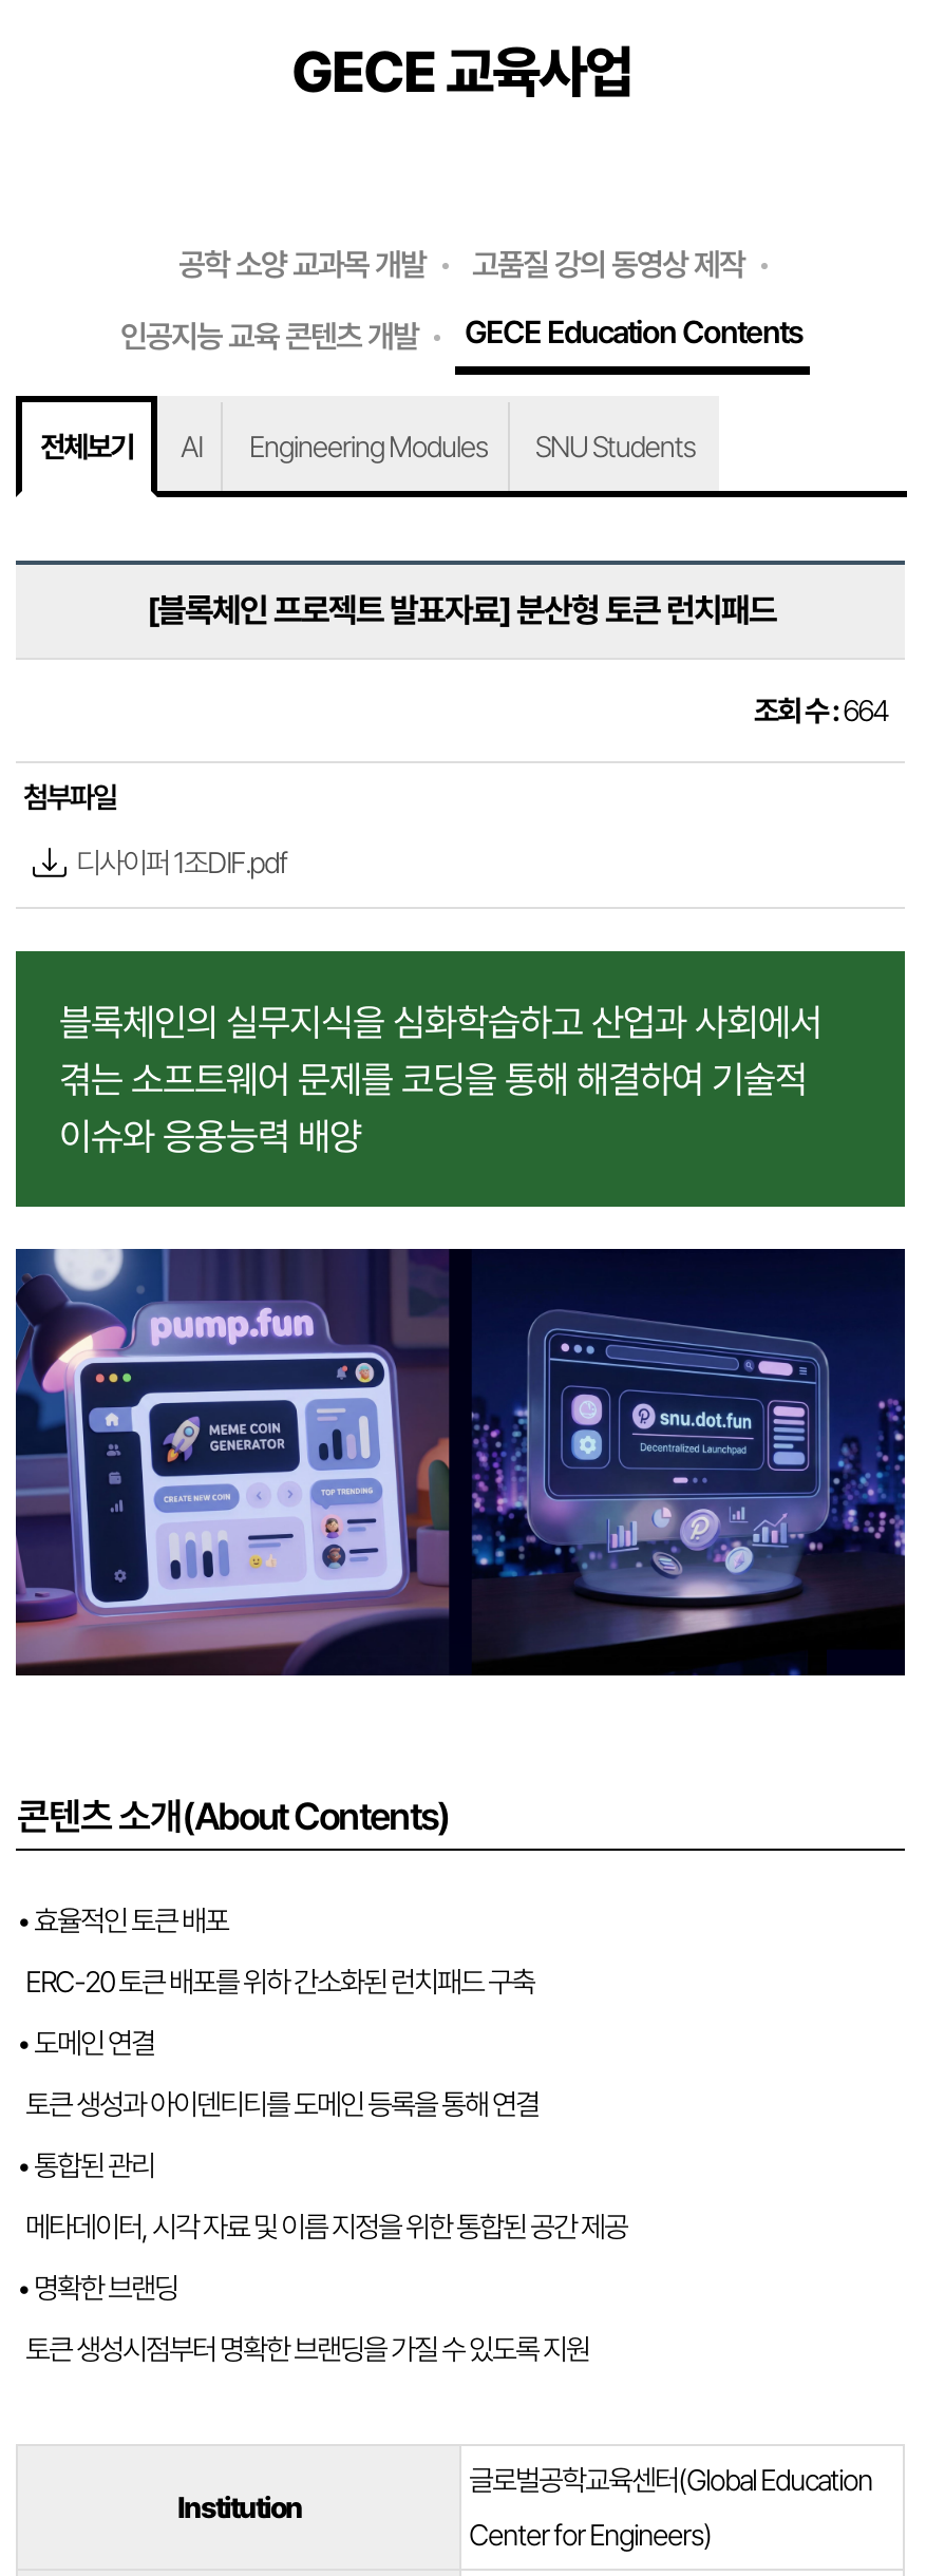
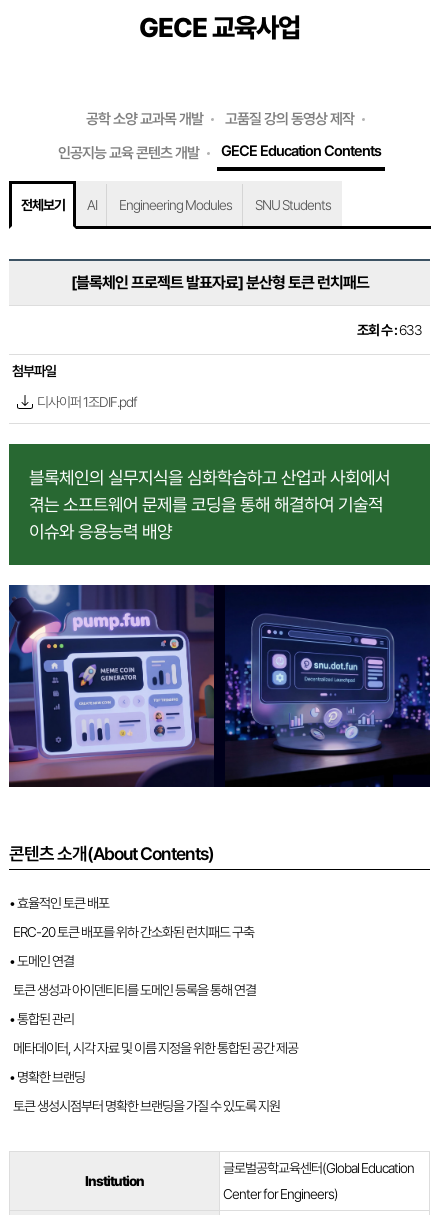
[754,694,889,727] 조회 수 : 664 -> [357,322,422,338] 조회 수 : 633

